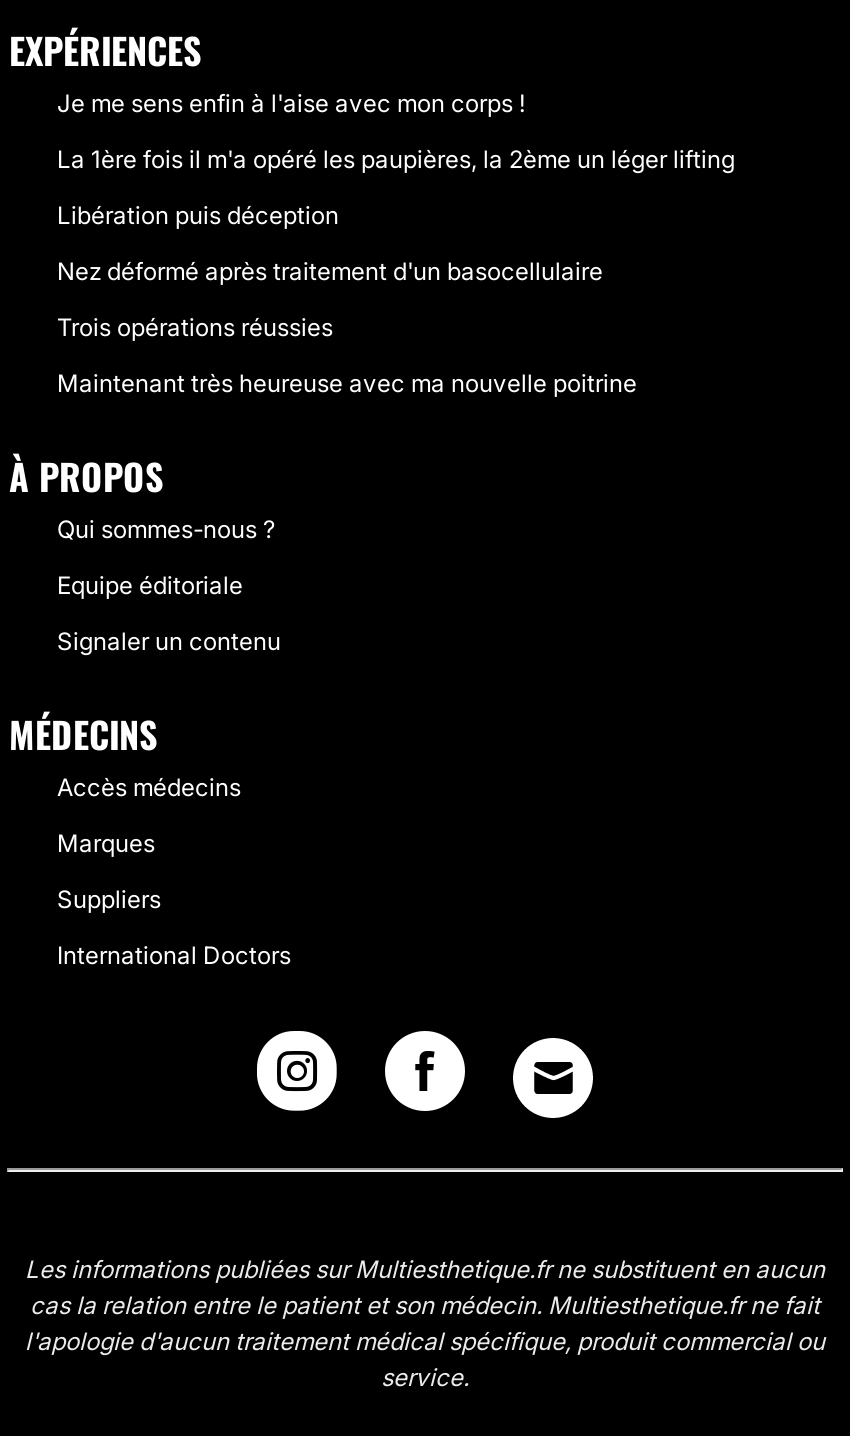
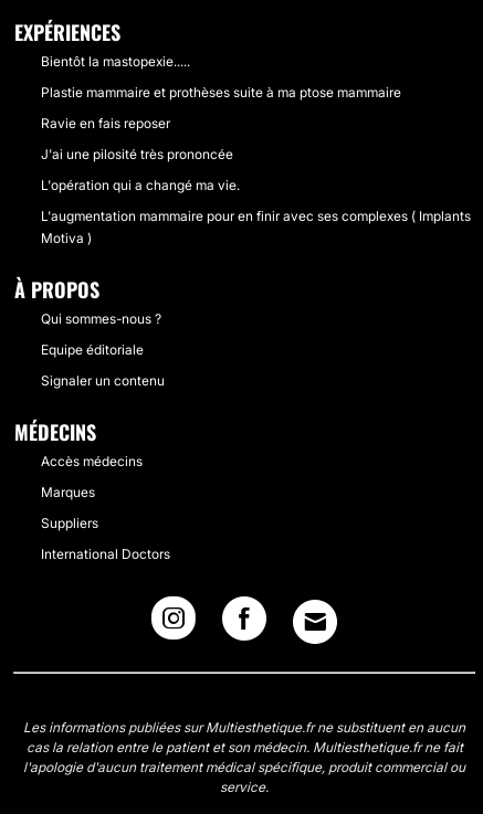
[57,88,525,118] Je me sens enfin à l'aise avec mon corps ! -> [41,53,190,70] Bientôt la mastopexie.....
[57,144,735,174] La 1ère fois il m'a opéré les paupières, la 2ème un léger lifting -> [41,84,401,101] Plastie mammaire et prothèses suite à ma ptose mammaire
[57,200,339,230] Libération puis déception -> [41,115,170,131] Ravie en fais reposer
[57,256,603,286] Nez déformé après traitement d'un basocellulaire -> [41,146,233,162] J'ai une pilosité très prononcée
[57,312,333,342] Trois opérations réussies -> [41,177,240,193] L'opération qui a changé ma vie.
[57,368,637,398] Maintenant très heureuse avec ma nouvelle poitrine -> [41,208,471,246] L'augmentation mammaire pour en finir avec ses complexes ( Implants | Motiva )

